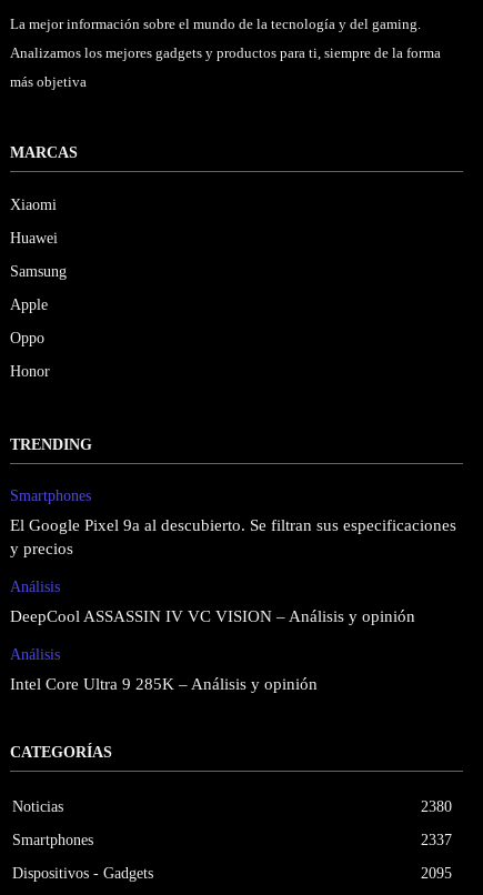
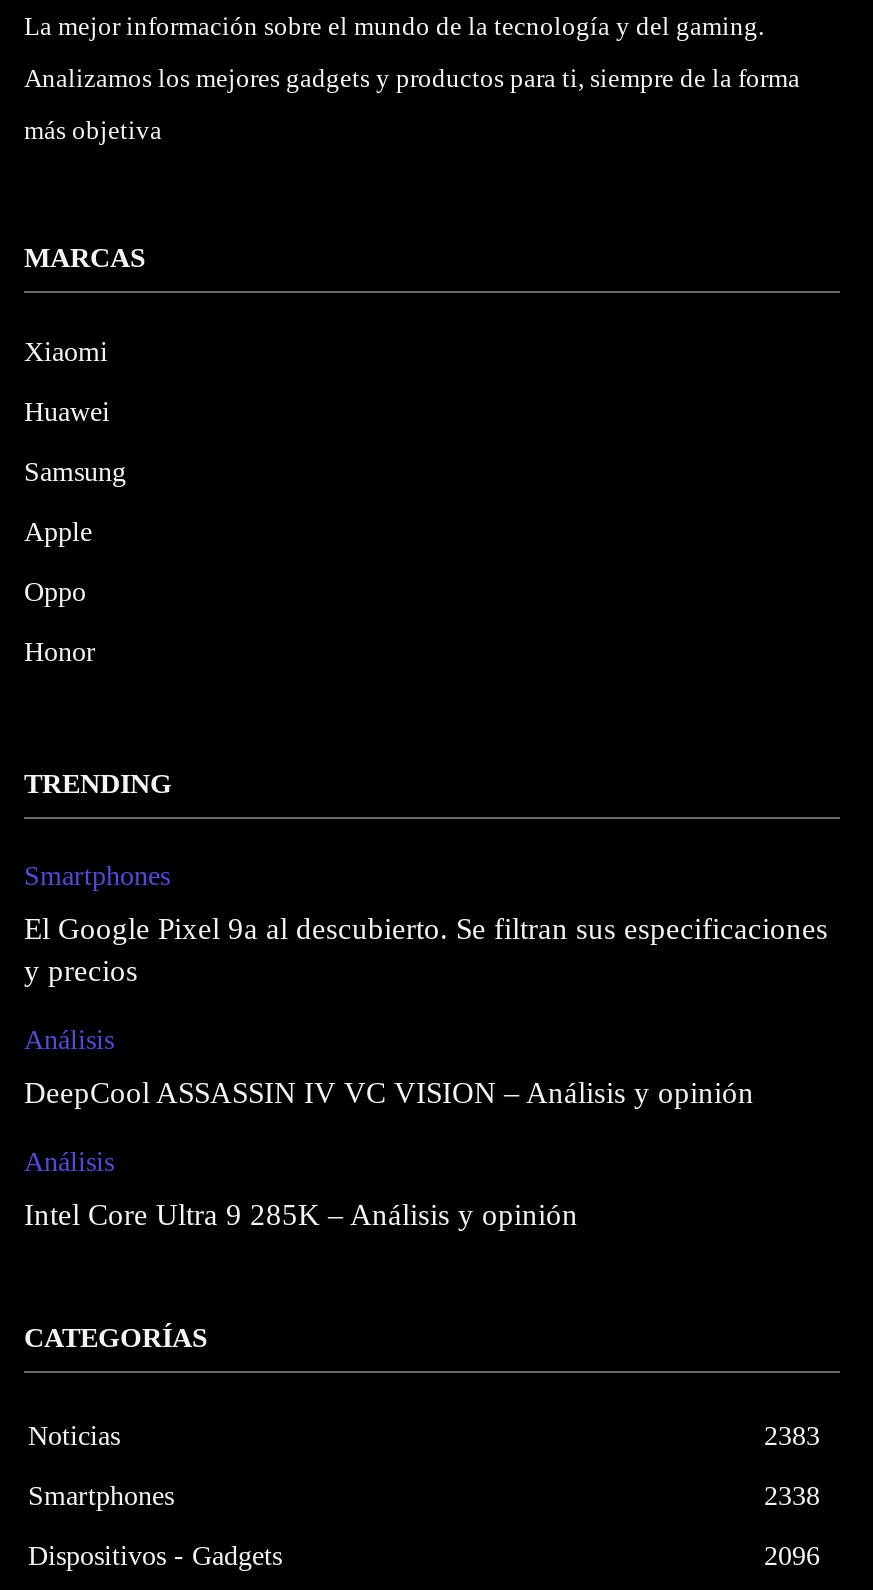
[421,799,452,815] 2380 -> [764,1422,820,1452] 2383
[421,832,452,849] 2337 -> [764,1482,820,1512] 2338
[421,865,452,882] 2095 -> [764,1542,820,1572] 2096

